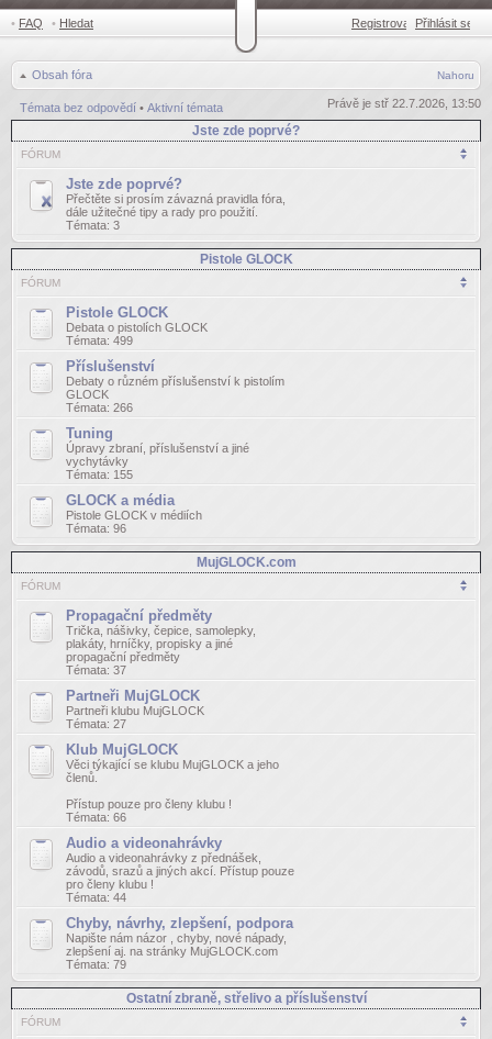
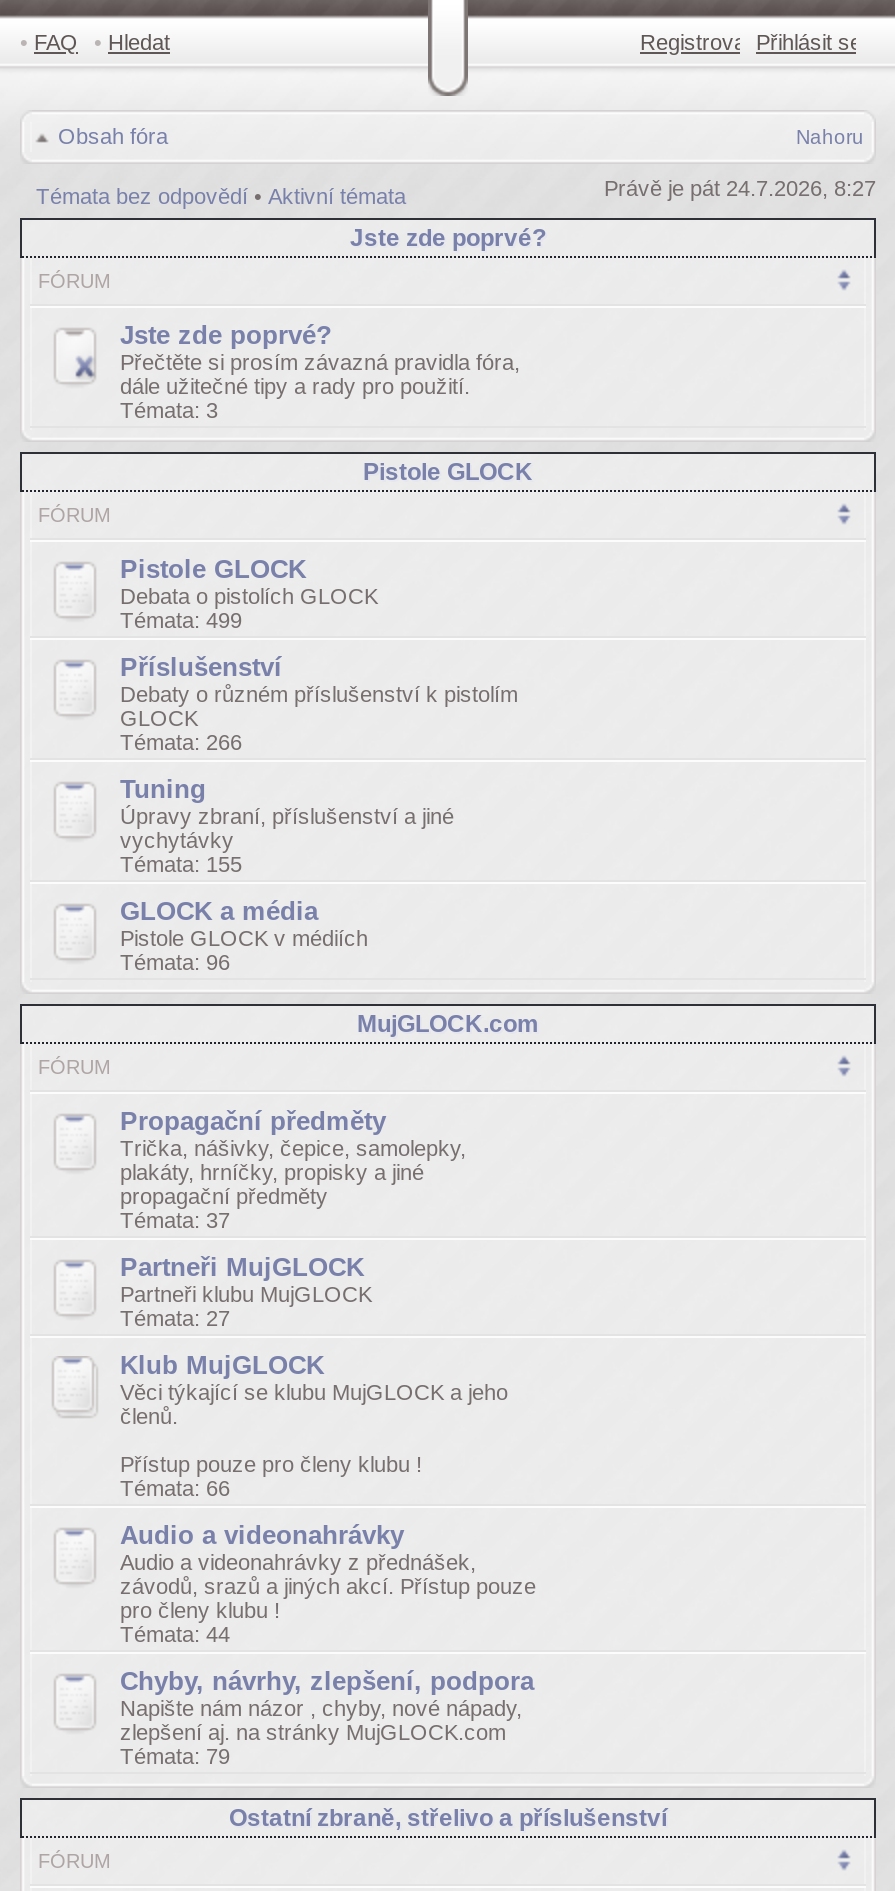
[327,97,481,110] Právě je stř 22.7.2026, 13:50 -> [604,176,876,200] Právě je pát 24.7.2026, 8:27

